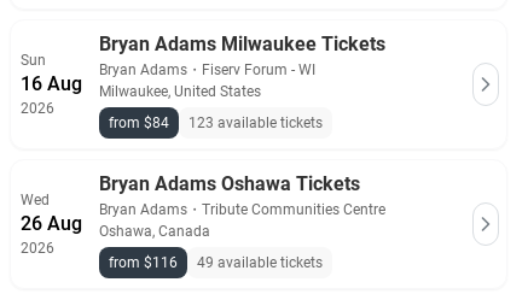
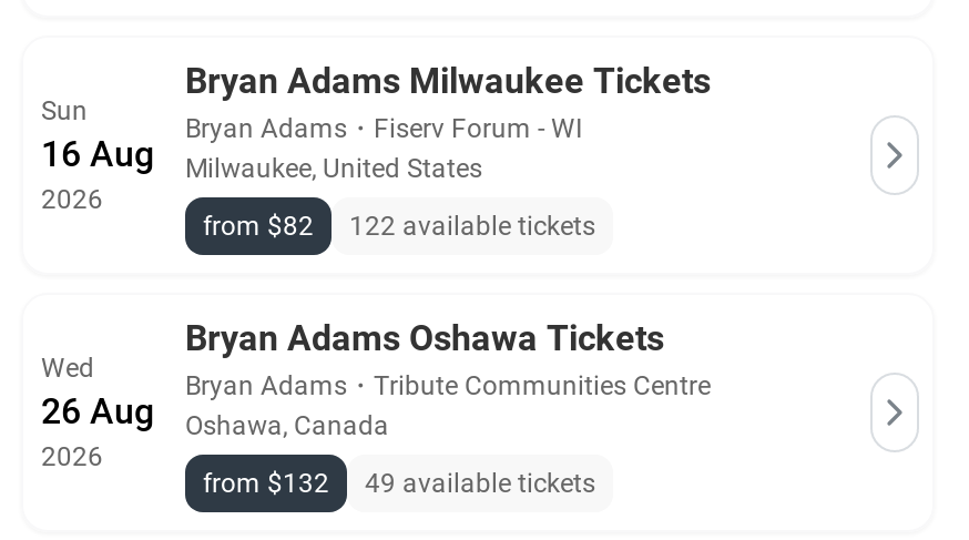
[109,114,169,131] from $84 -> [203,211,314,242] from $82
[188,114,323,131] 123 available tickets -> [349,211,595,242] 122 available tickets
[109,254,323,271] from $116 49 available tickets -> [203,468,595,499] from $132 49 available tickets

